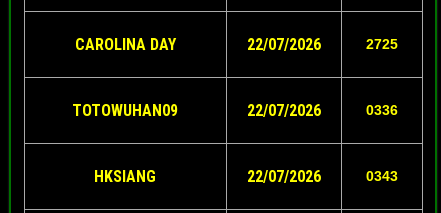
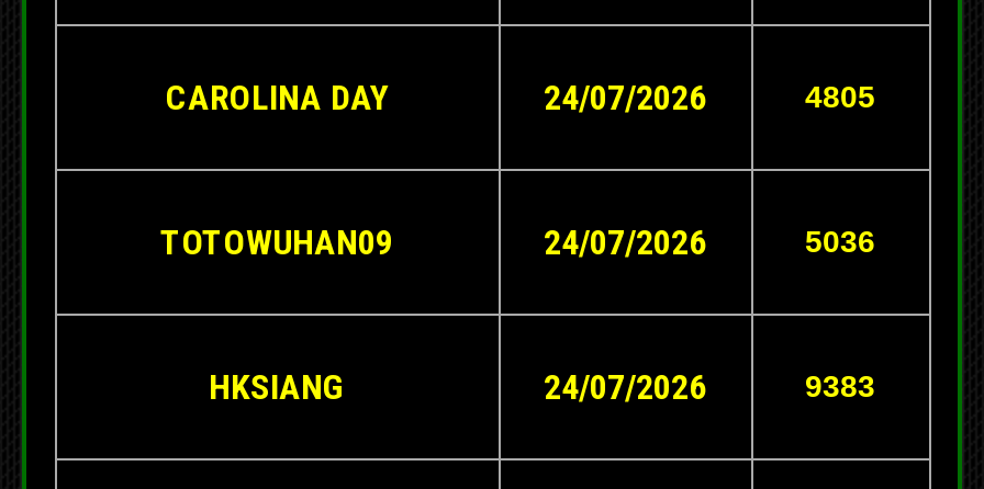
[246,35,320,54] 22/07/2026 -> [544,77,706,119] 24/07/2026
[365,36,397,52] 2725 -> [805,79,875,114] 4805
[246,101,320,120] 22/07/2026 -> [544,222,706,264] 24/07/2026
[365,102,397,118] 0336 -> [805,224,875,259] 5036
[246,167,320,186] 22/07/2026 -> [544,367,706,408] 24/07/2026
[365,168,397,184] 0343 -> [805,369,875,404] 9383

